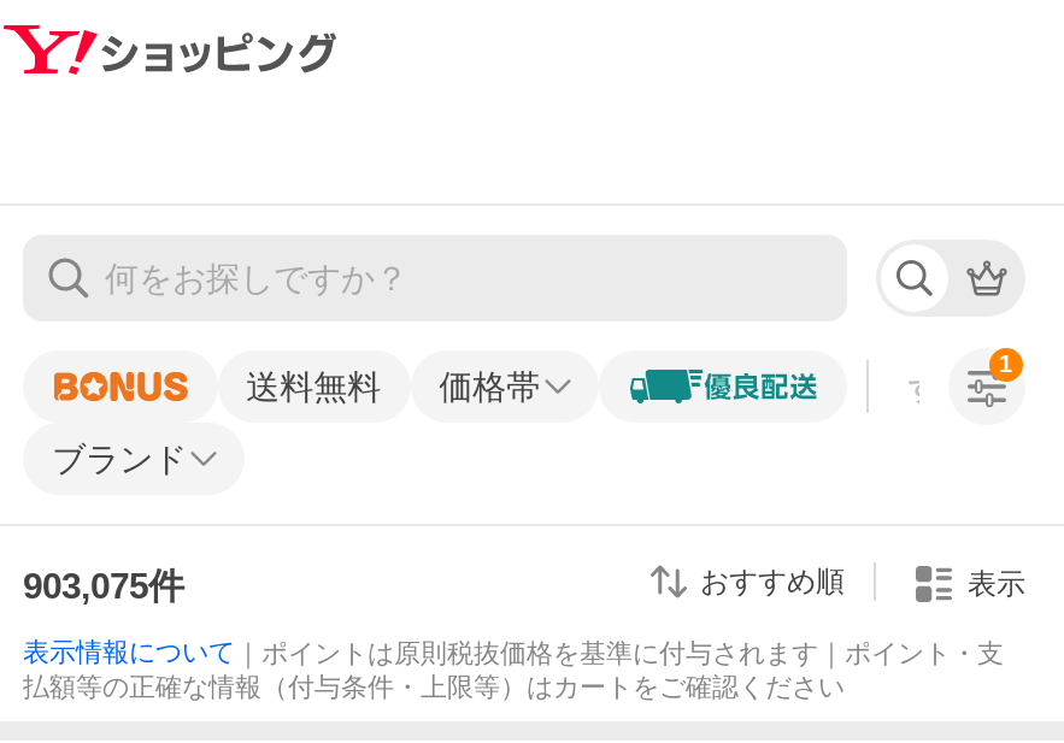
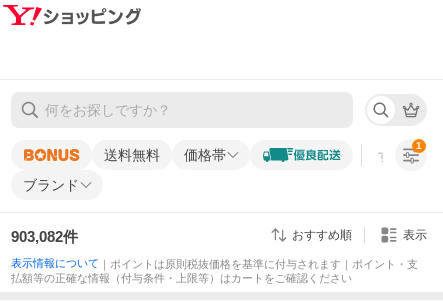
[23,564,184,605] 903,075件 -> [11,227,78,244] 903,082件

